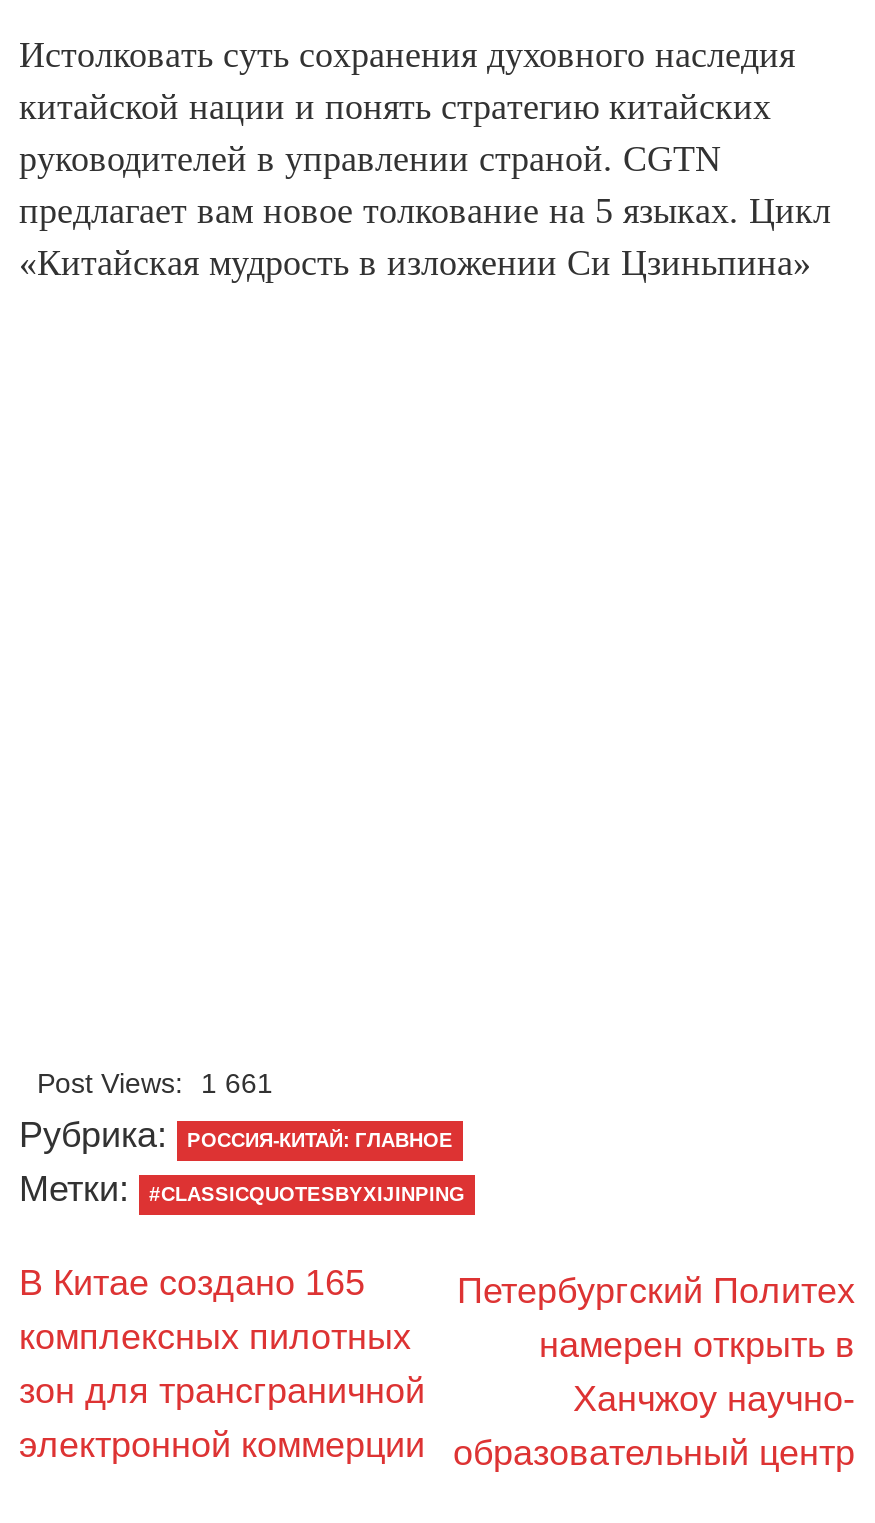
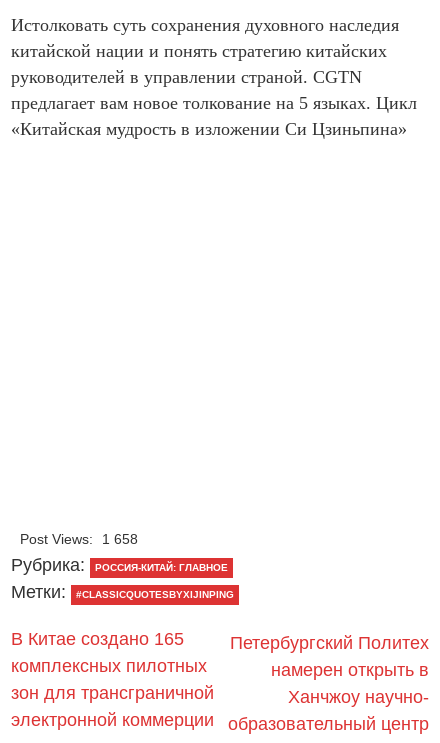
[37,1067,273,1099] Post Views: 1 661 -> [20,531,138,547] Post Views: 1 658

